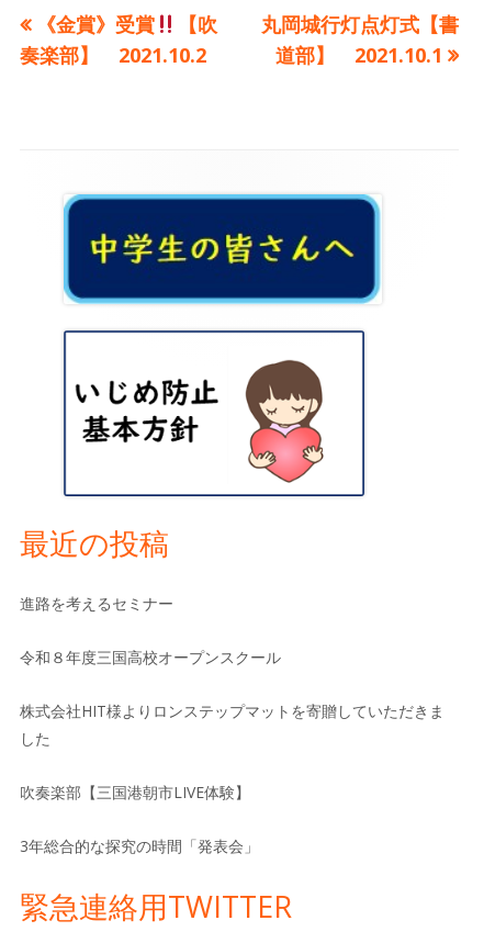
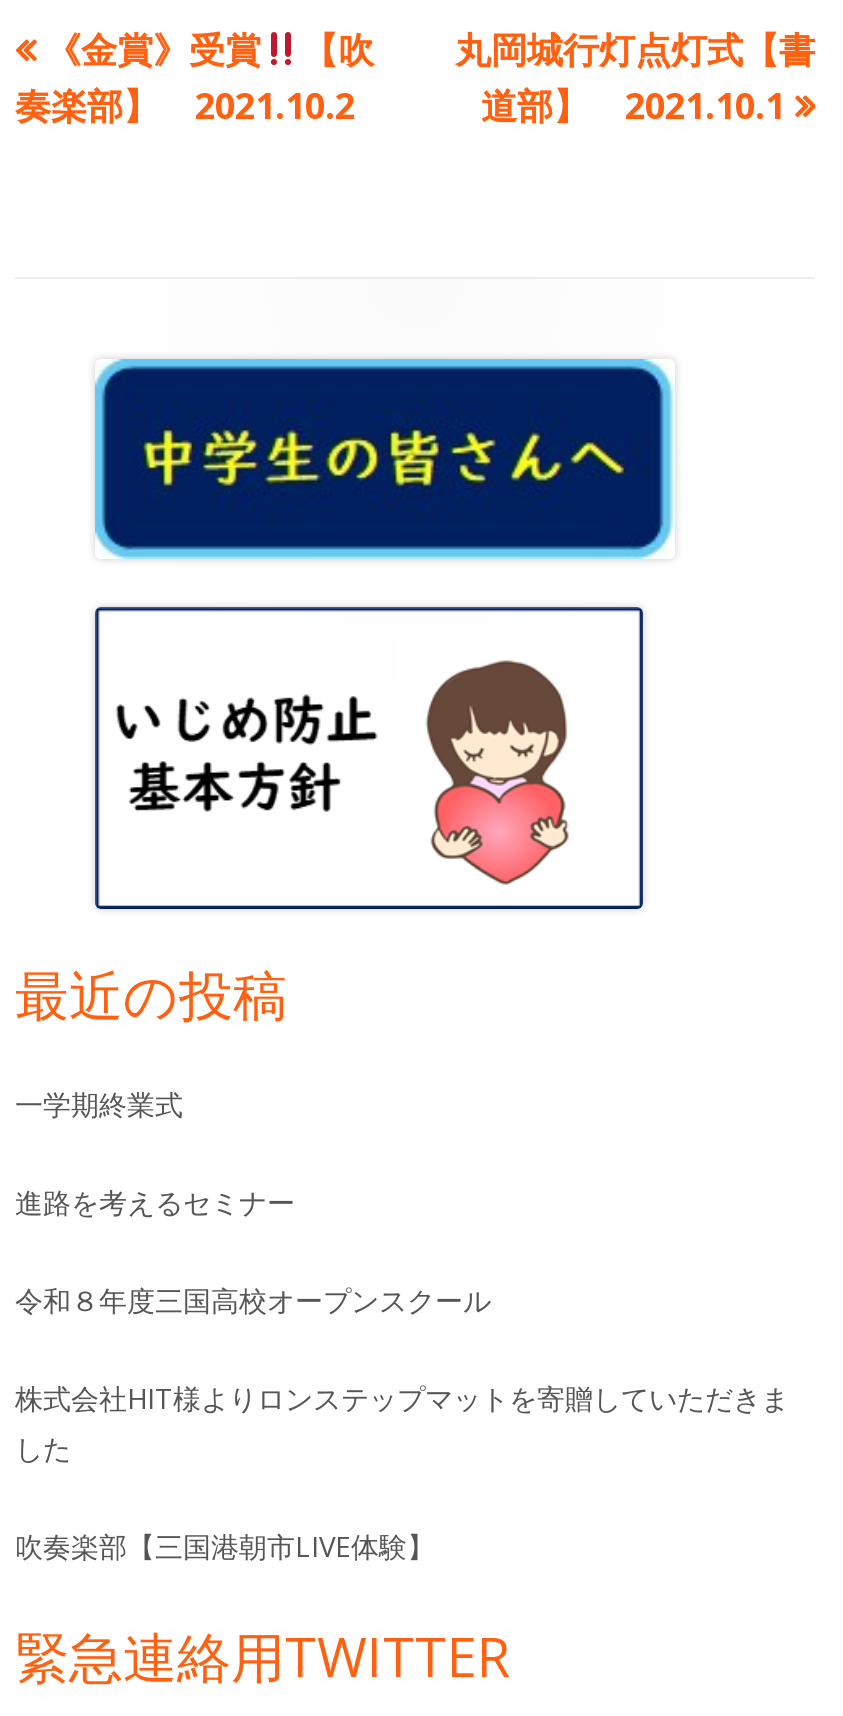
none -> [15,1084,183,1122] 一学期終業式
moved [20,592,444,802] -> [15,1182,789,1564]: 進路を考えるセミナー | 令和８年度三国高校オープンスクール | 株式会社HIT様よりロンステップマットを寄贈していただきま | した | 吹奏楽部【三国港朝市LIVE体験】
[20,835,259,856] 3年総合的な探究の時間「発表会」 -> none

